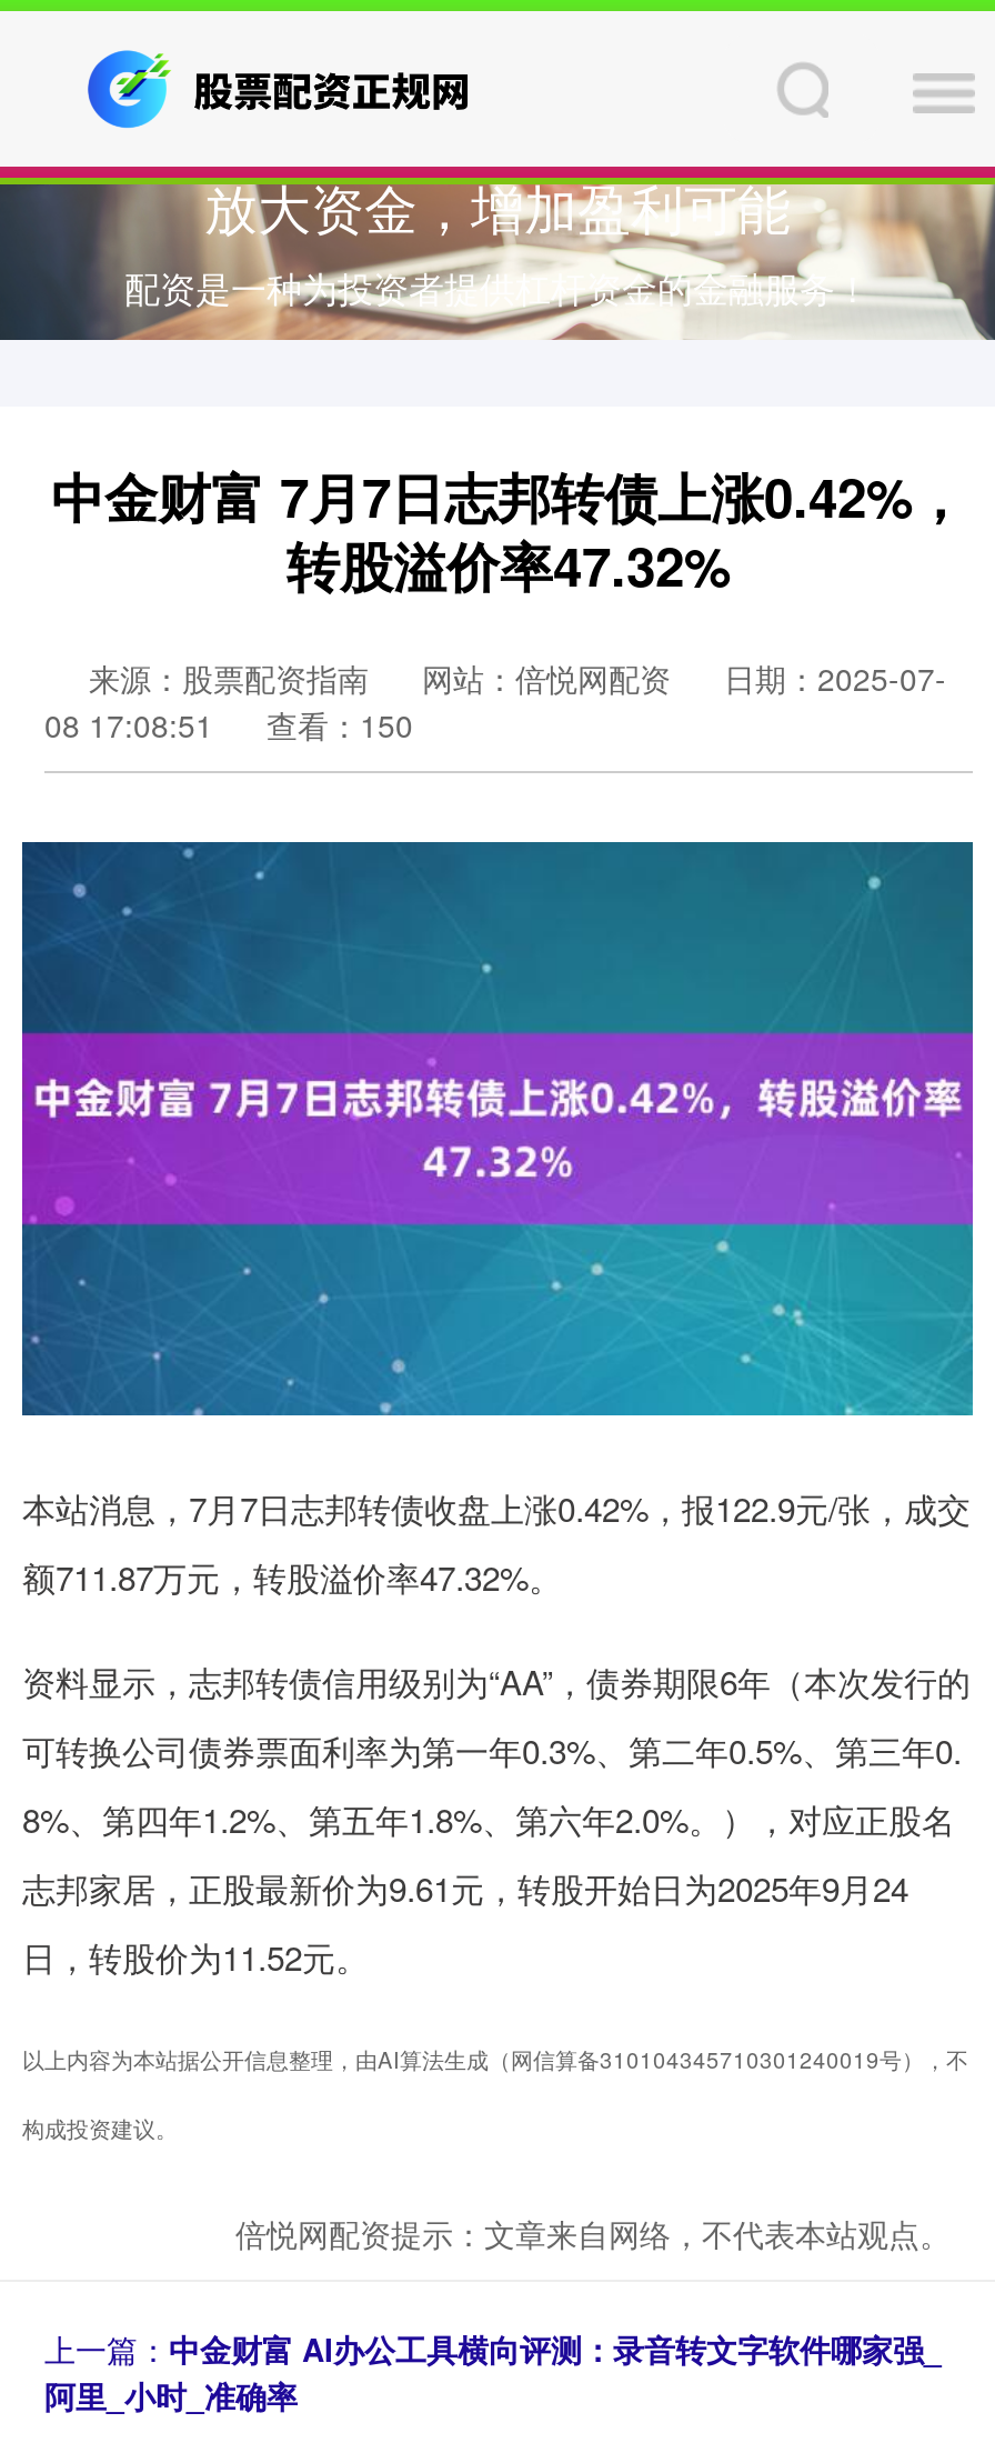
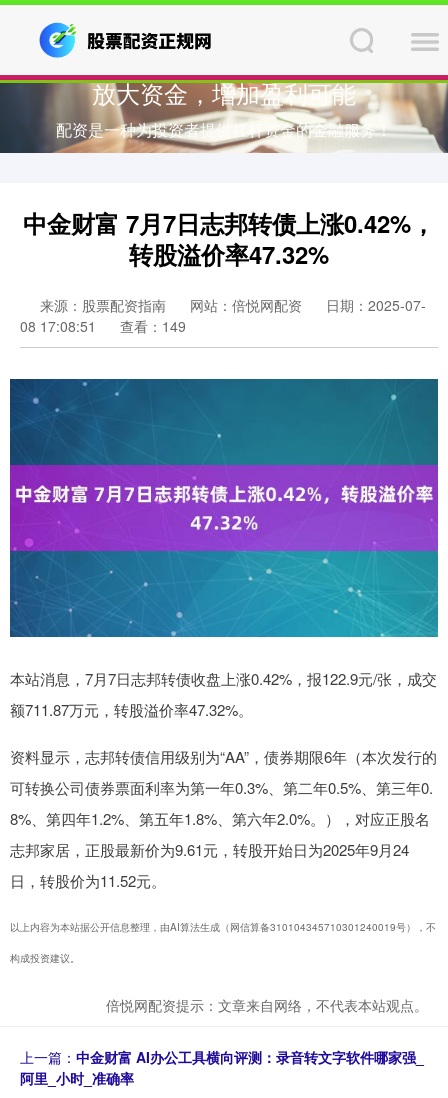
[44,702,413,747] 08 17:08:51 查看：150 -> [20,316,186,336] 08 17:08:51 查看：149

